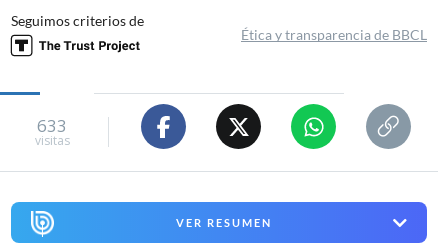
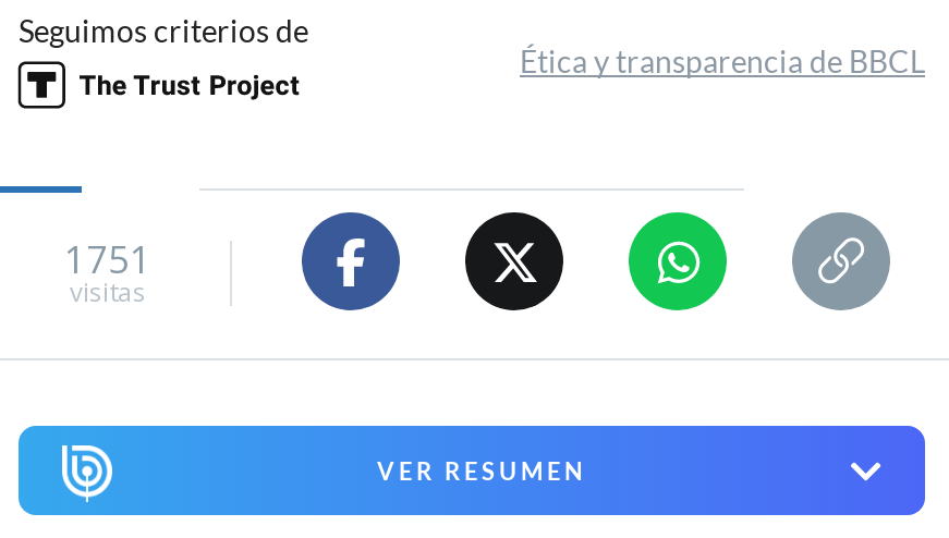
[37,114,67,137] 633 -> [64,234,151,284] 1751

